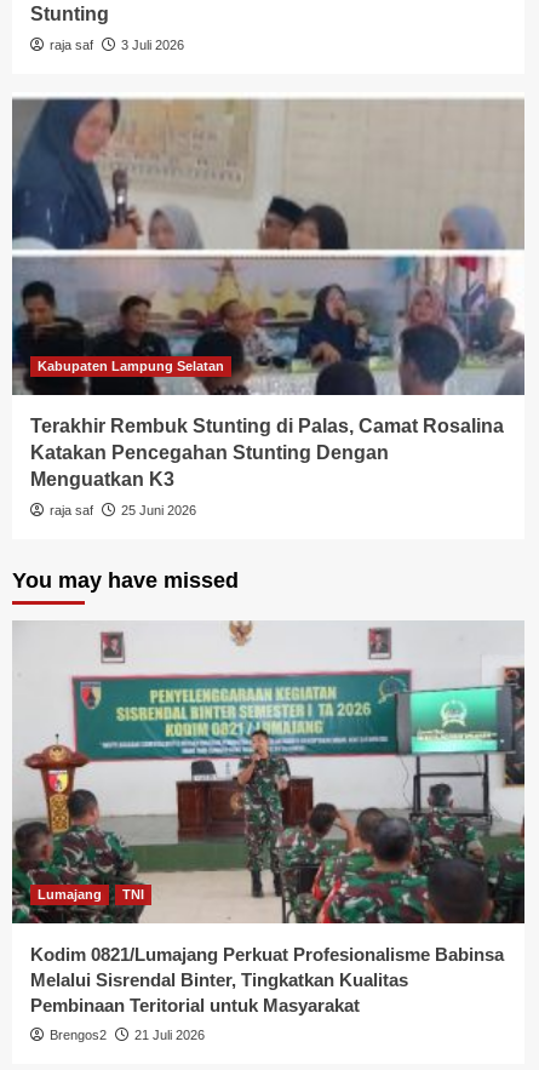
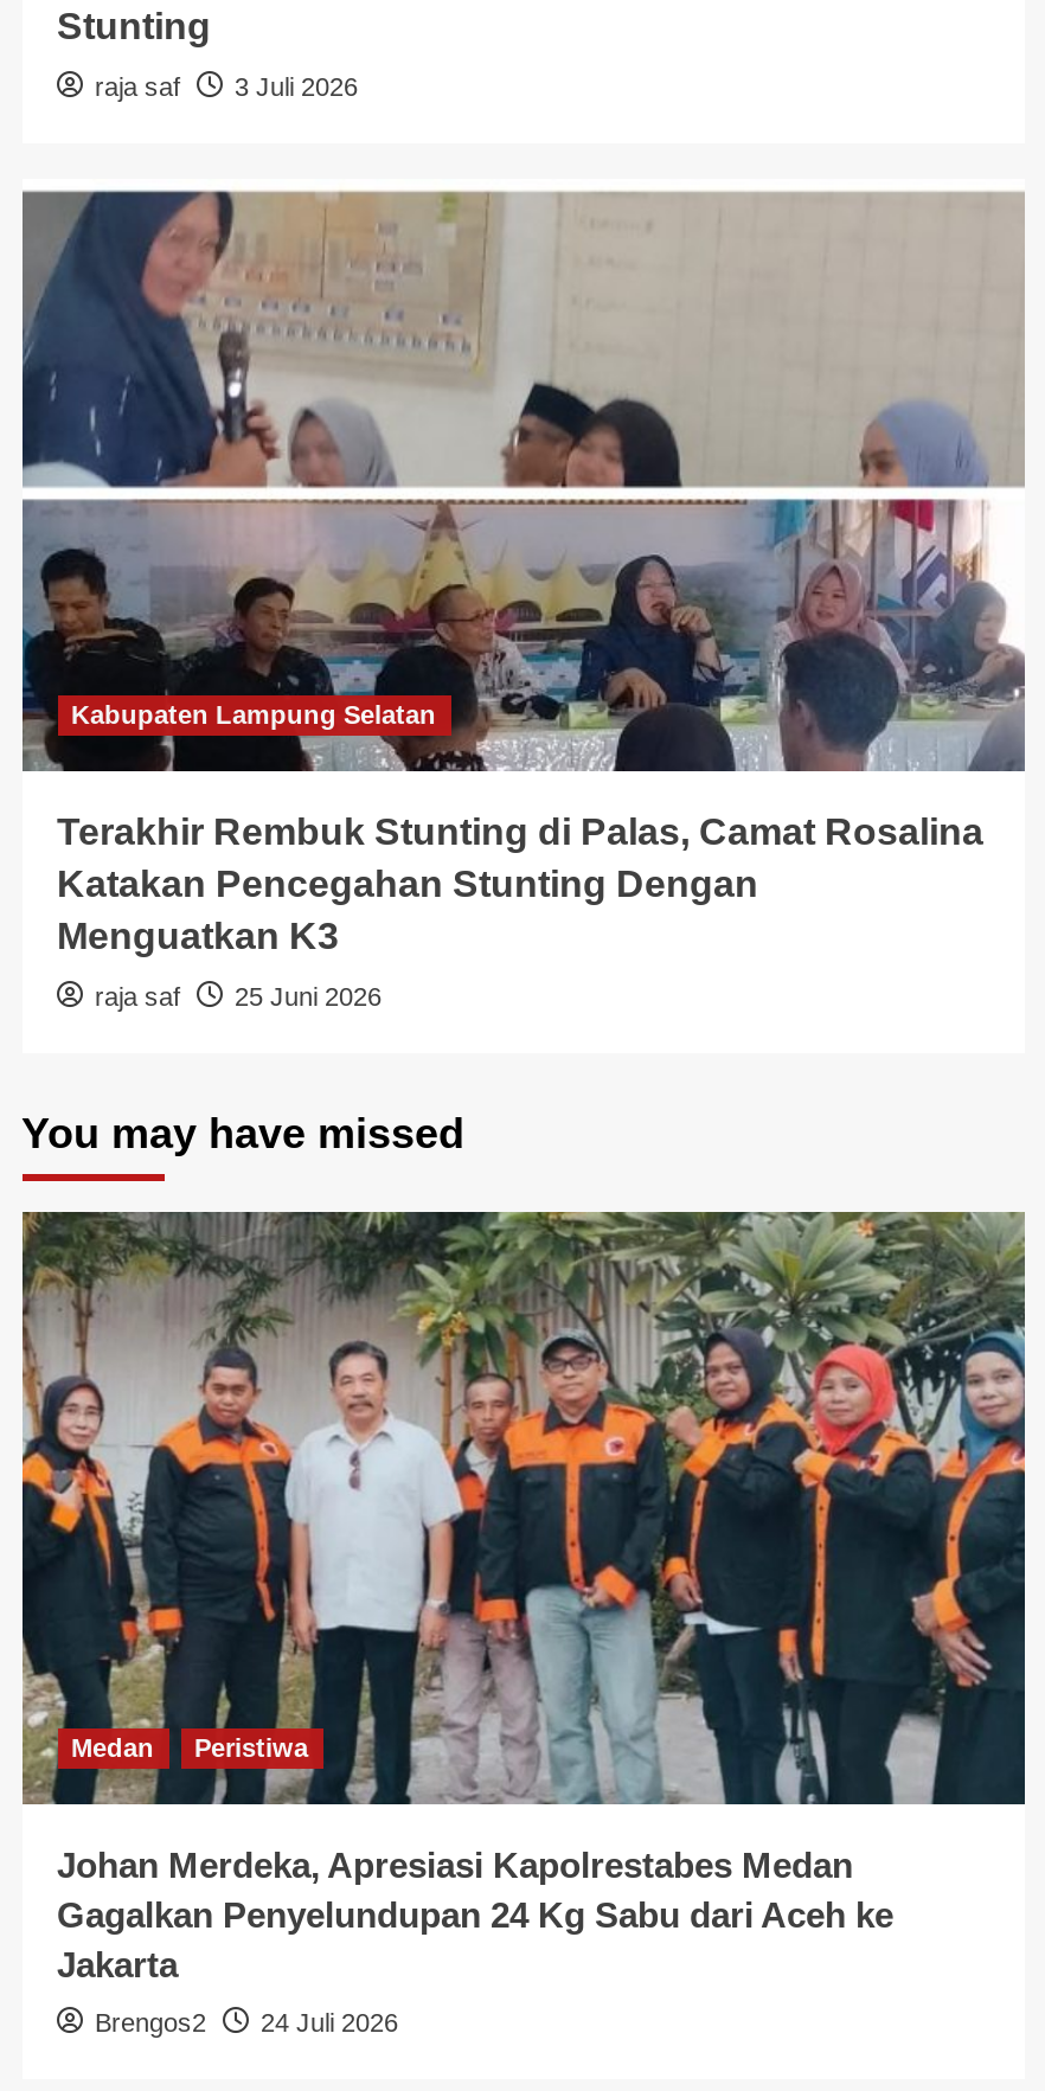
[11,619,526,925] [image] | Lumajang | TNI -> [20,1208,1027,1808] [image] | Medan | Peristiwa
[30,943,503,1015] Kodim 0821/Lumajang Perkuat Profesionalisme Babinsa | Melalui Sisrendal Binter, Tingkatkan Kualitas | Pembinaan Teritorial untuk Masyarakat -> [57,1845,893,1984] Johan Merdeka, Apresiasi Kapolrestabes Medan | Gagalkan Penyelundupan 24 Kg Sabu dari Aceh ke | Jakarta
[49,1027,204,1042] Brengos2 21 Juli 2026 -> [95,2008,398,2037] Brengos2 24 Juli 2026

